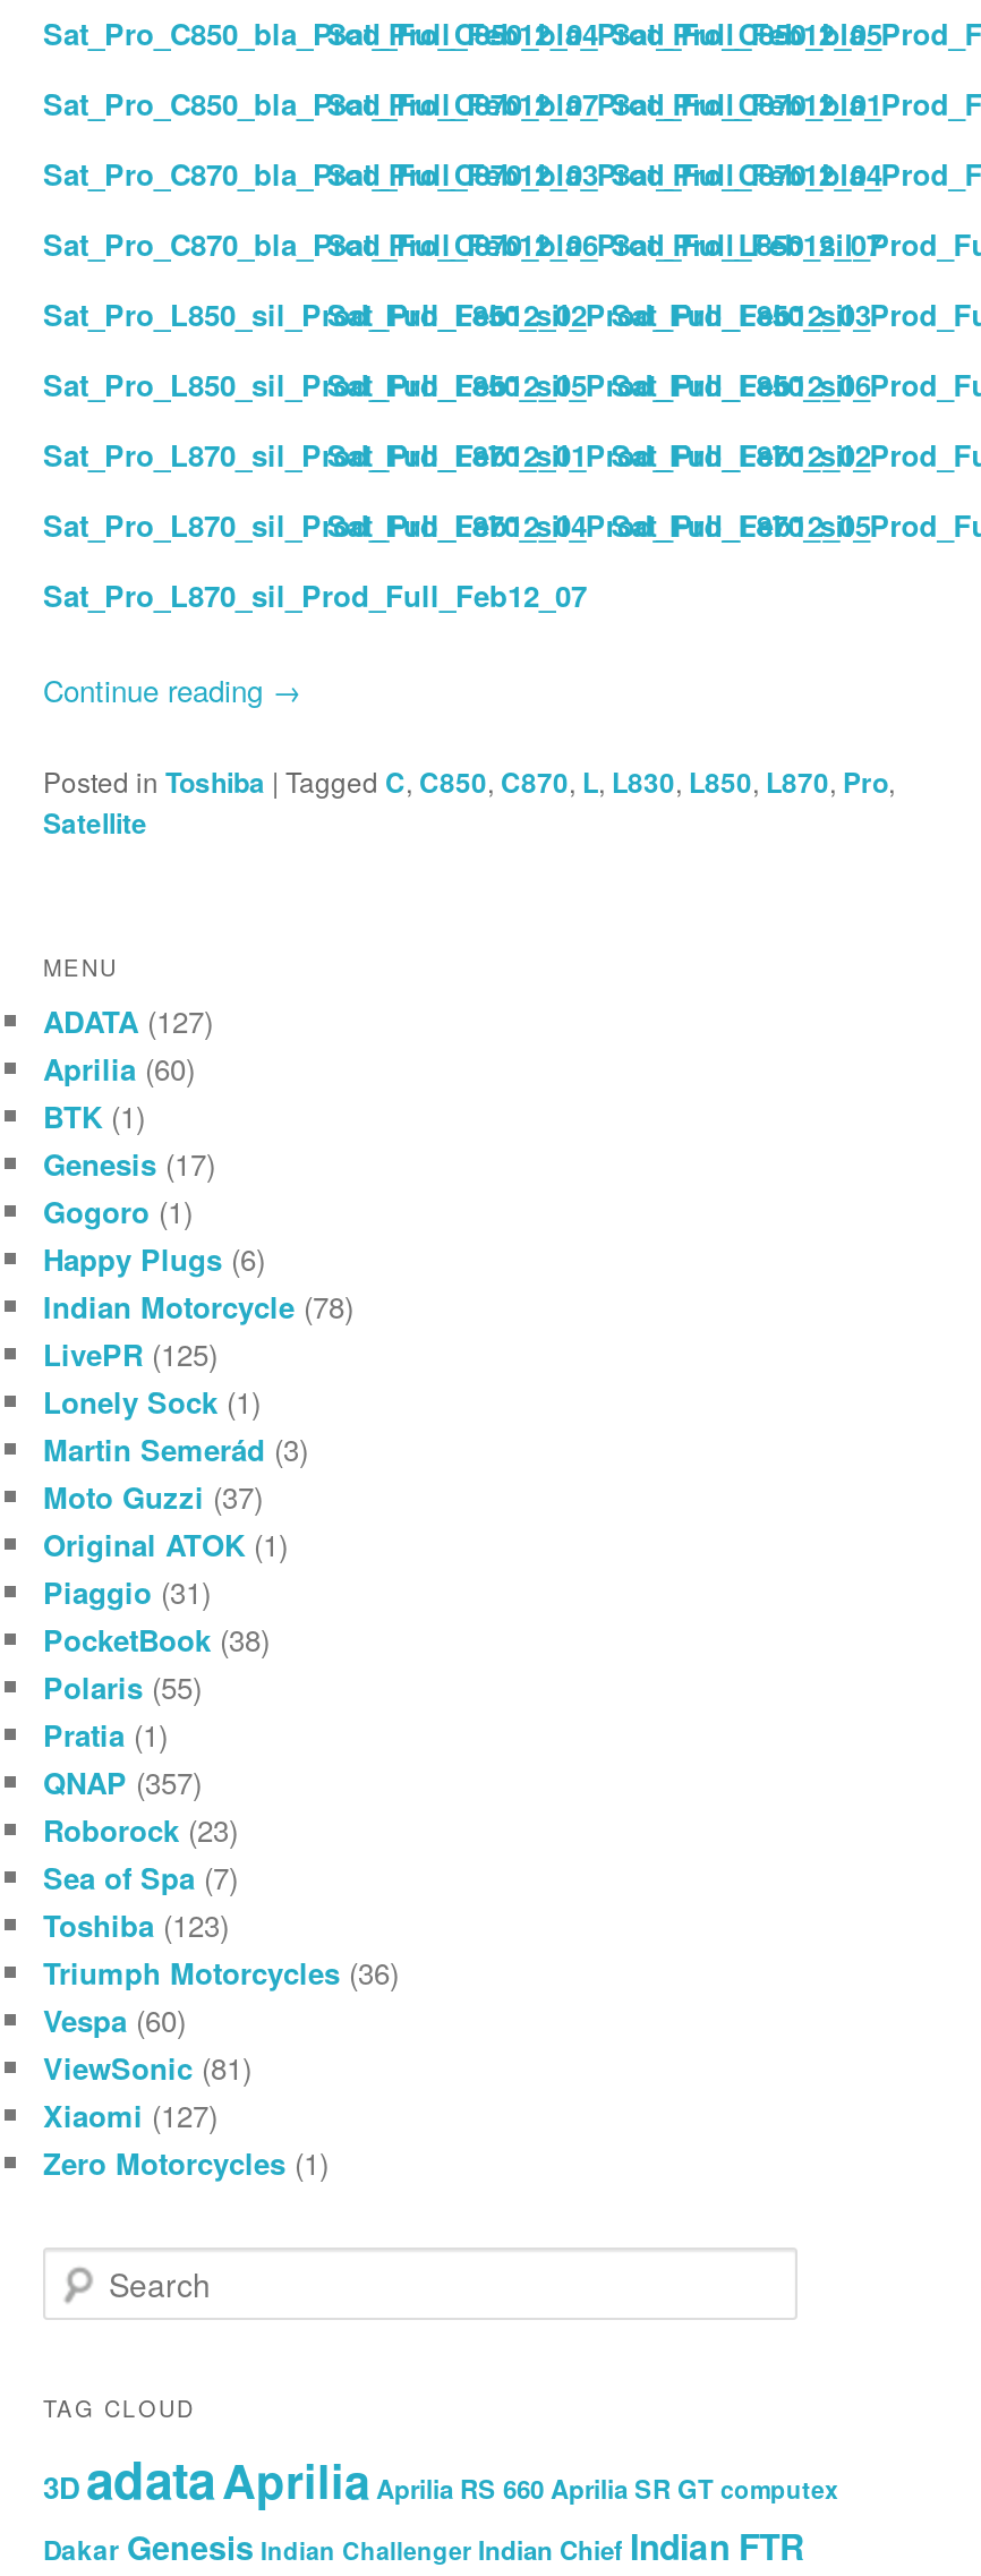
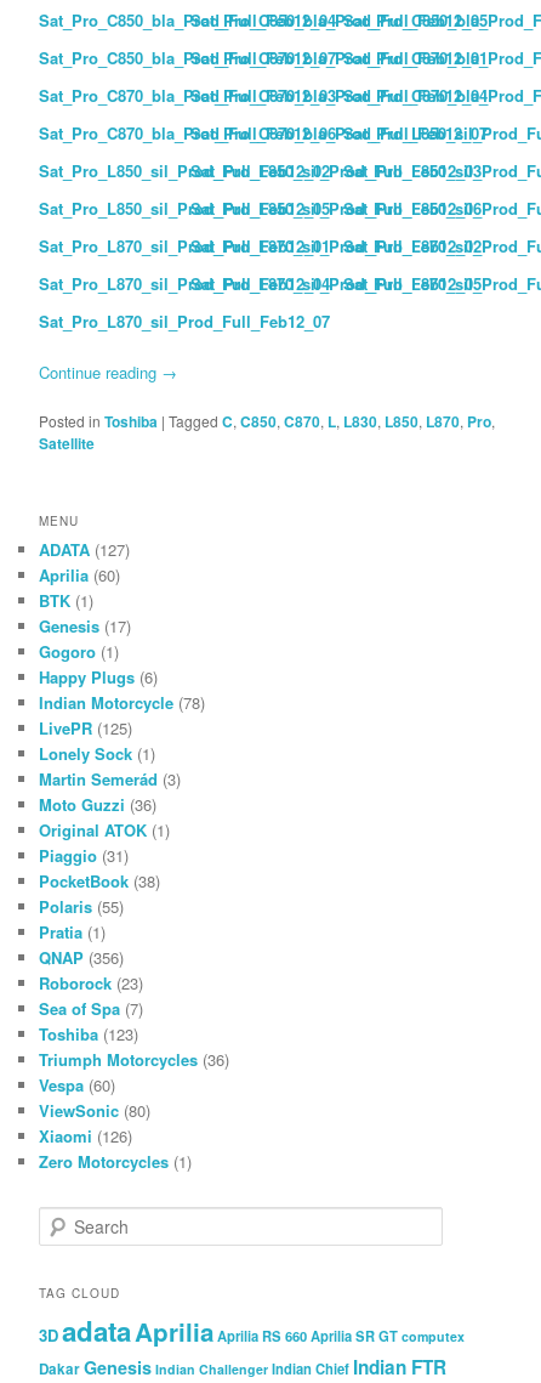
[43,1475,263,1518] Moto Guzzi (37) -> [39,793,156,816] Moto Guzzi (36)
[43,1761,202,1804] QNAP (357) -> [39,946,124,969] QNAP (356)
[43,2046,251,2089] ViewSonic (81) -> [39,1099,150,1122] ViewSonic (80)
[43,2094,217,2137] Xiaomi (127) -> [39,1125,132,1148] Xiaomi (126)

